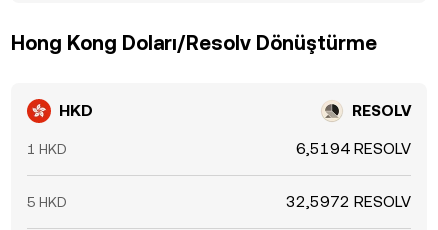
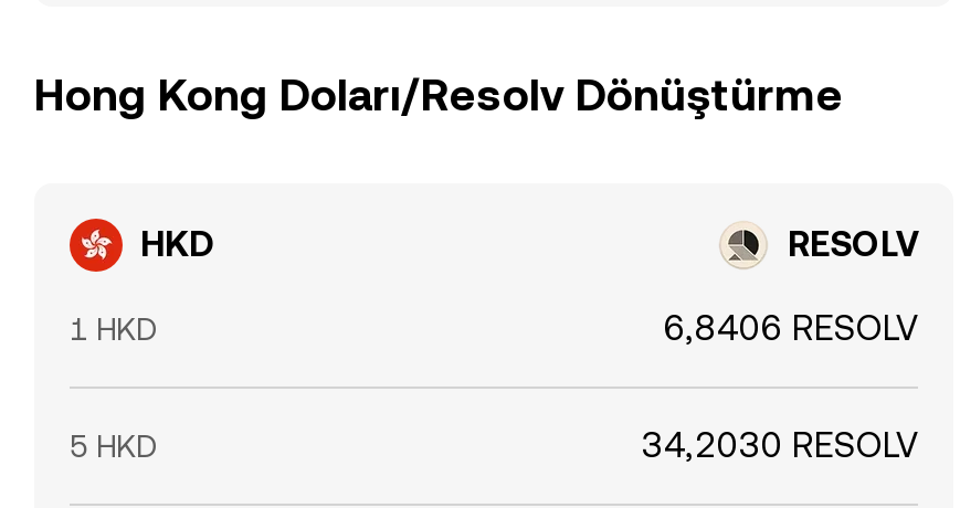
[296,139,411,158] 6,5194 RESOLV -> [664,307,918,349] 6,8406 RESOLV
[286,192,411,211] 32,5972 RESOLV -> [642,424,918,466] 34,2030 RESOLV

